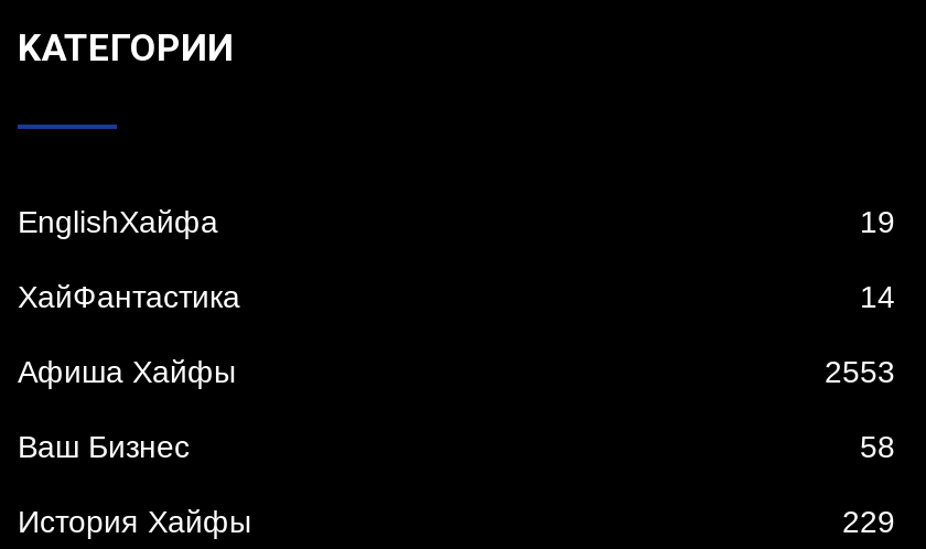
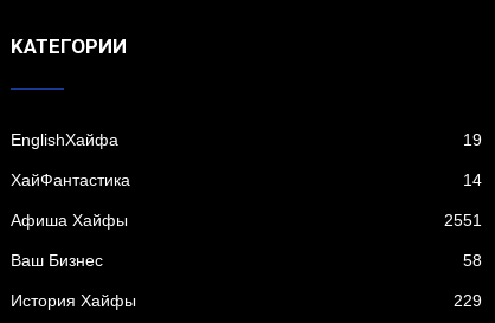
[825,353,895,388] 2553 -> [444,211,482,230] 2551

